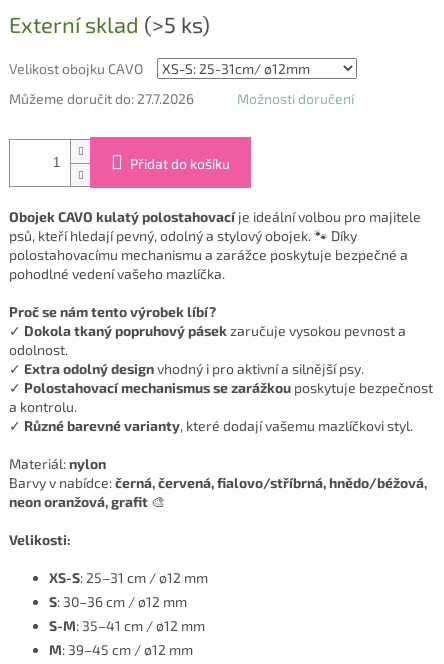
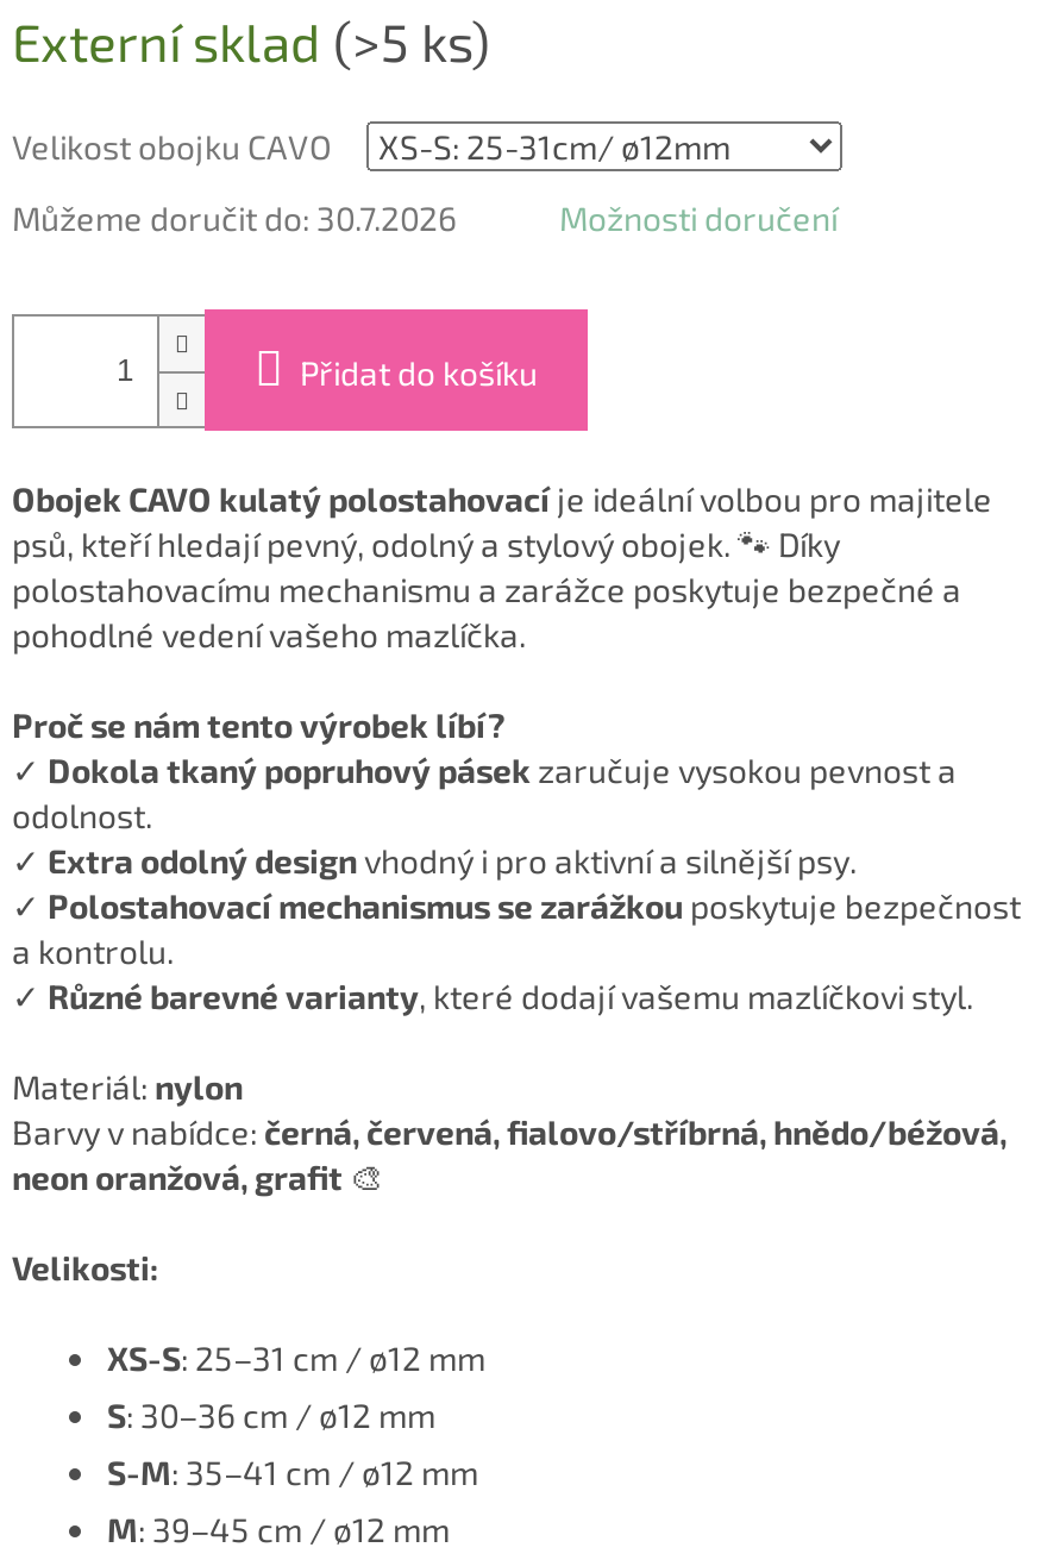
[9,90,194,107] Můžeme doručit do: 27.7.2026 -> [12,198,457,239] Můžeme doručit do: 30.7.2026

